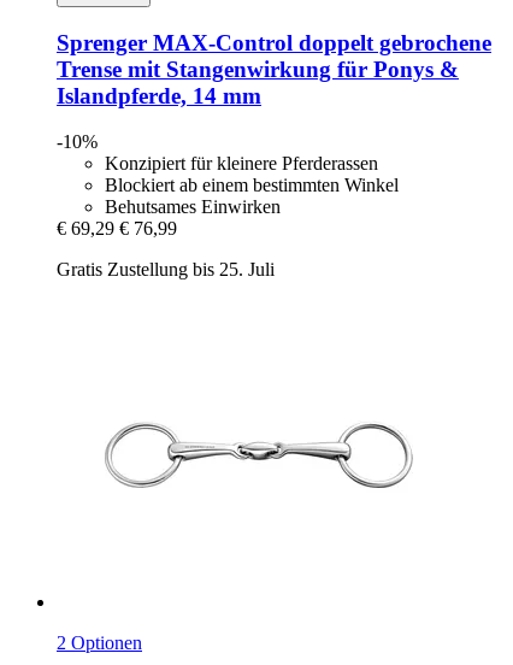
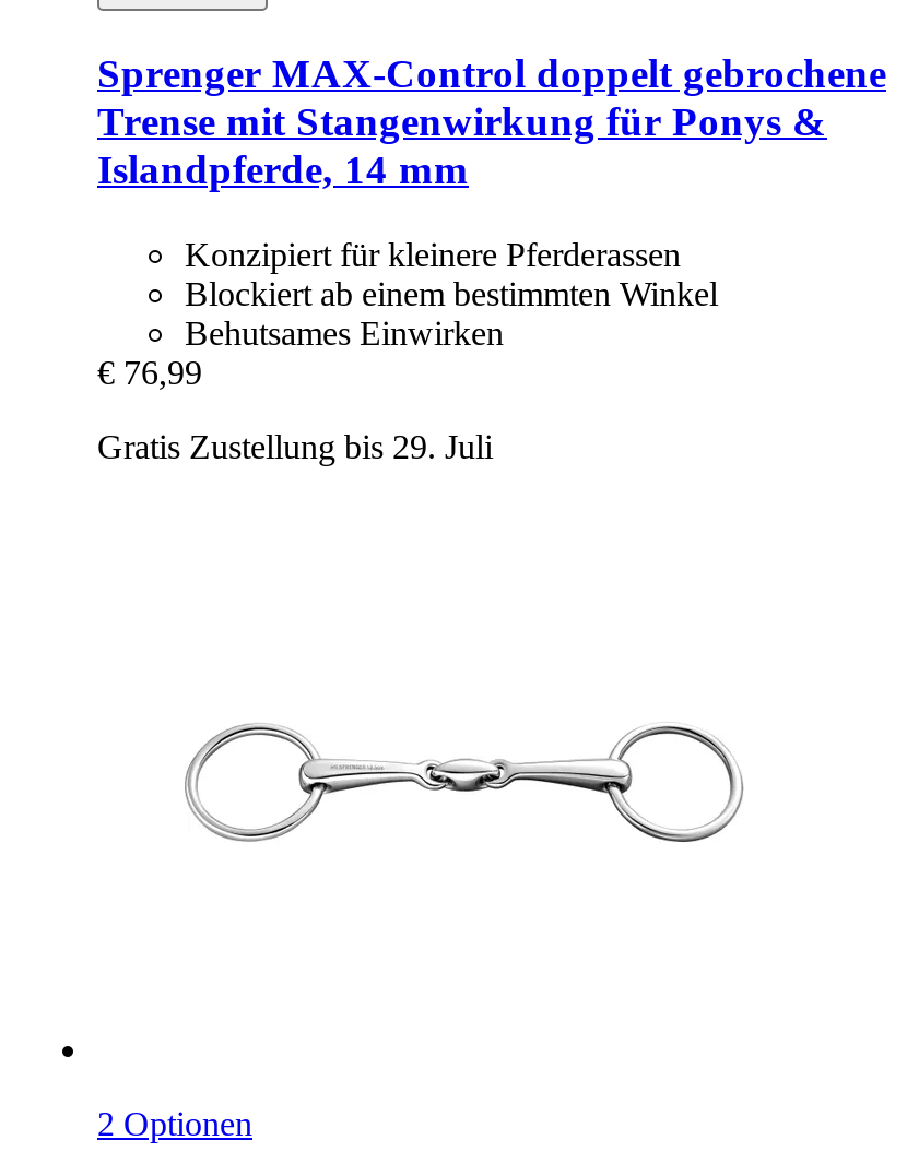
[57,132,98,152] -10% -> none
[57,219,177,239] € 69,29 € 76,99 -> [97,354,202,391] € 76,99
[57,259,275,280] Gratis Zustellung bis 25. Juli -> [97,428,493,465] Gratis Zustellung bis 29. Juli

